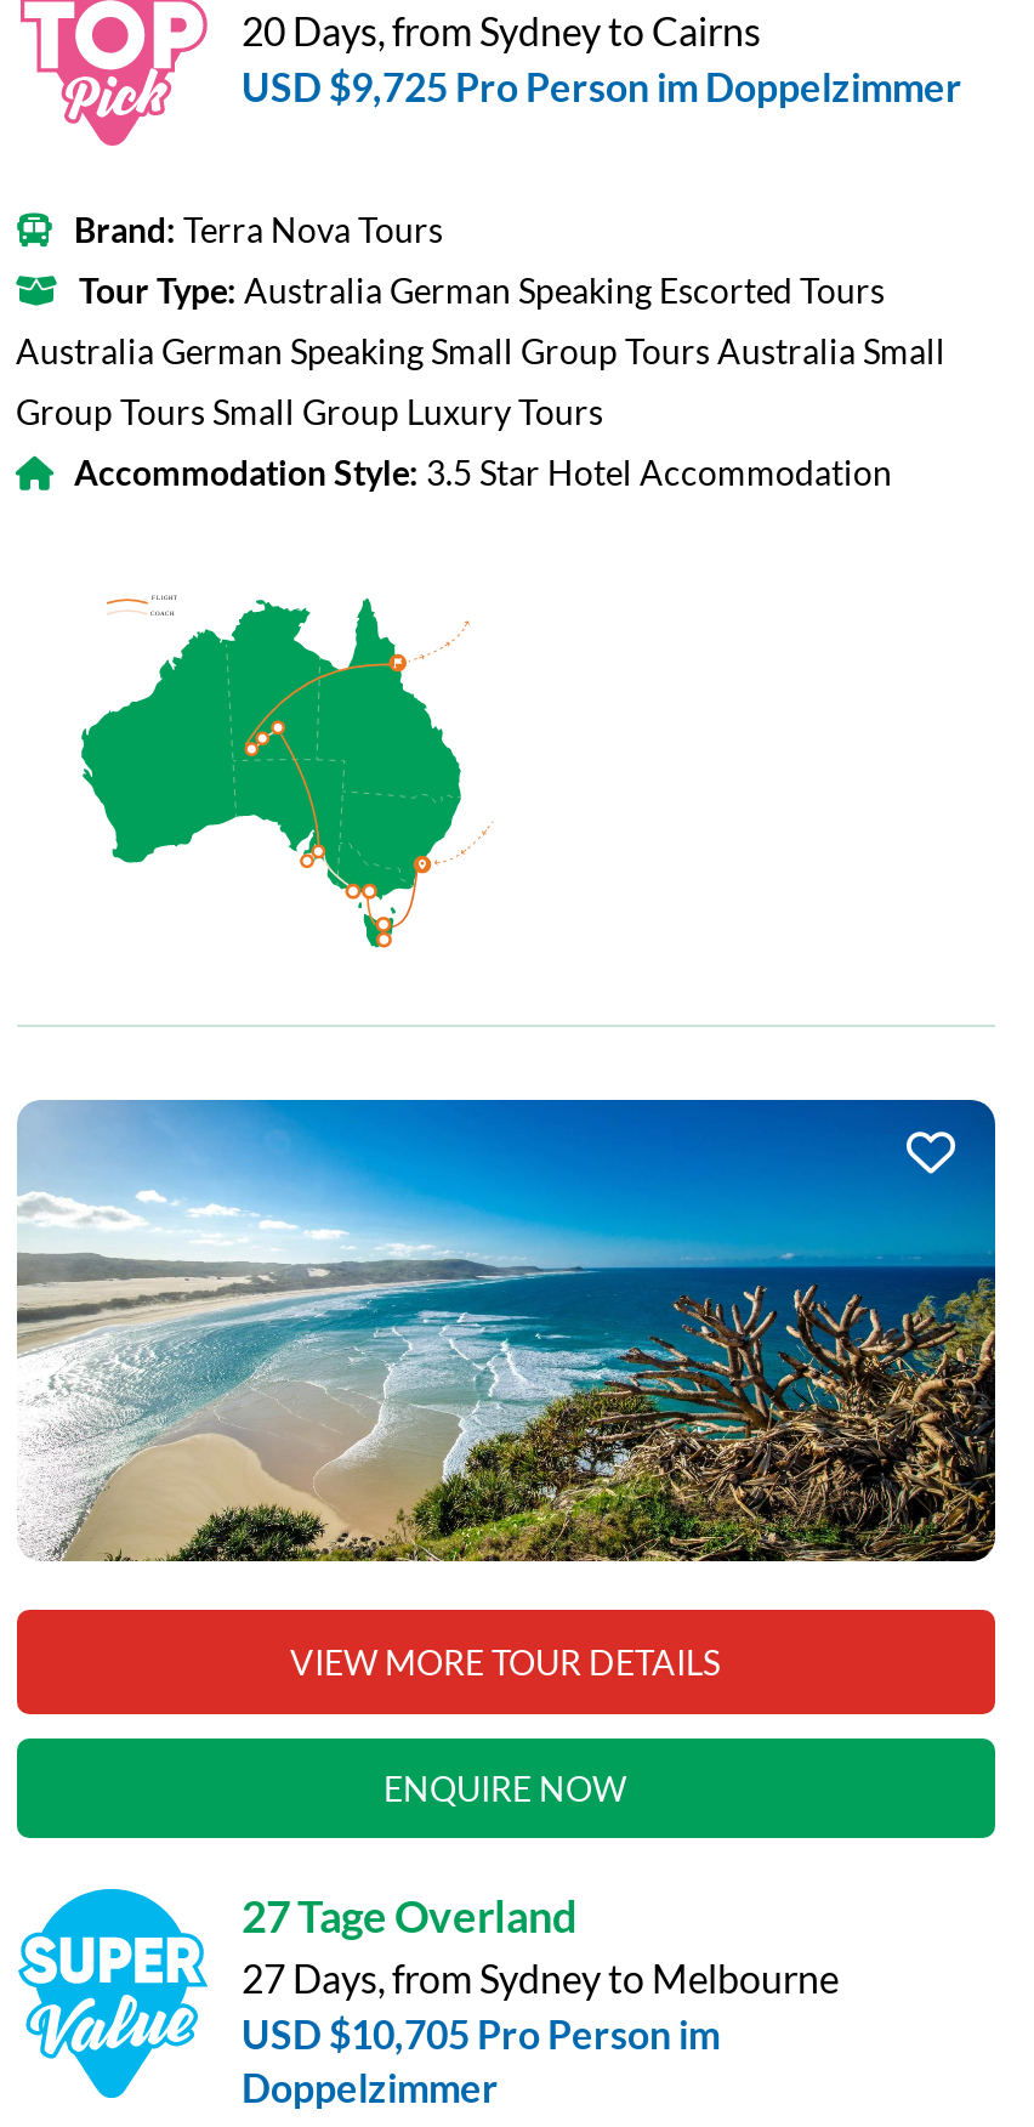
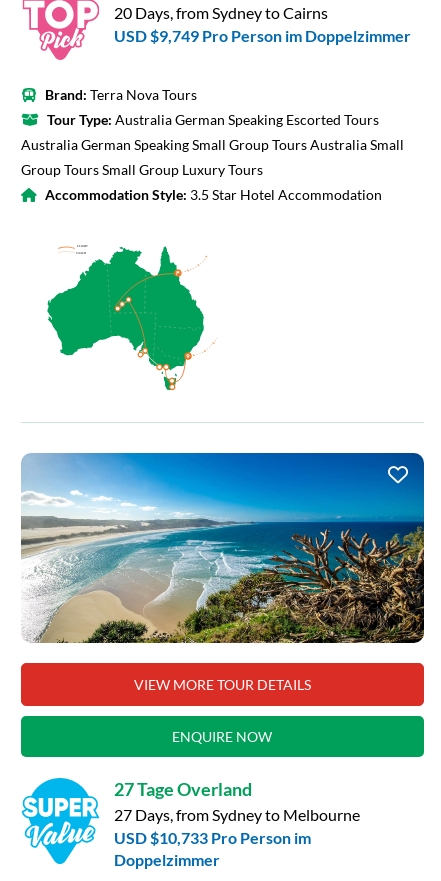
[242,64,962,110] USD $9,725 Pro Person im Doppelzimmer -> [113,26,410,45] USD $9,749 Pro Person im Doppelzimmer
[242,2010,720,2056] USD $10,705 Pro Person im -> [113,828,310,847] USD $10,733 Pro Person im

